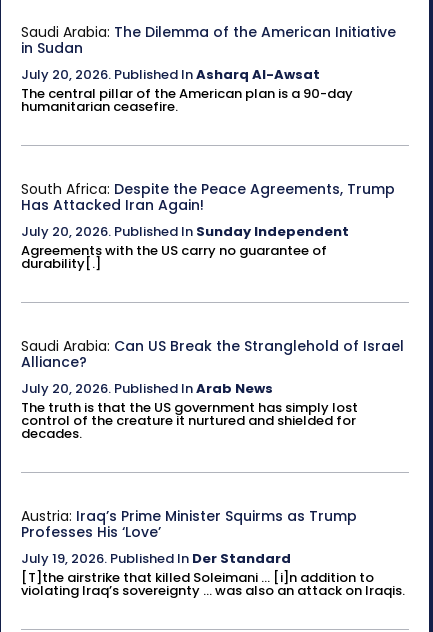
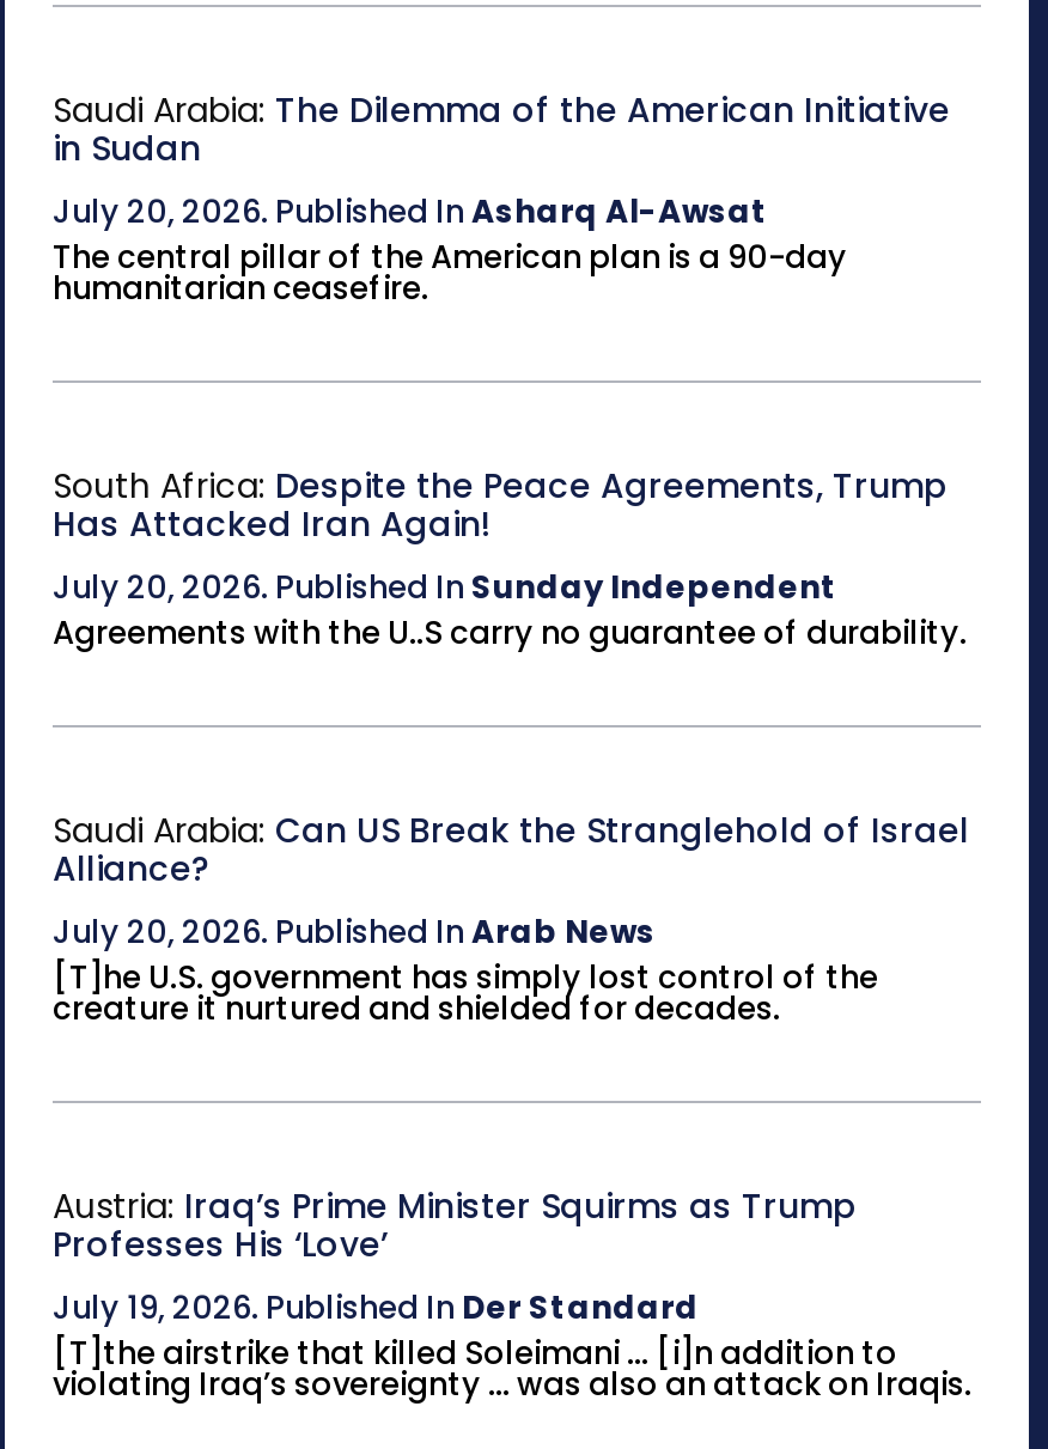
[21,241,327,273] Agreements with the US carry no guarantee of | durability[.] -> [53,610,967,656] Agreements with the U..S carry no guarantee of durability.
[21,398,358,443] The truth is that the US government has simply lost | control of the creature it nurtured and shielded for | decades. -> [53,955,878,1031] [T]he U.S. government has simply lost control of the | creature it nurtured and shielded for decades.

